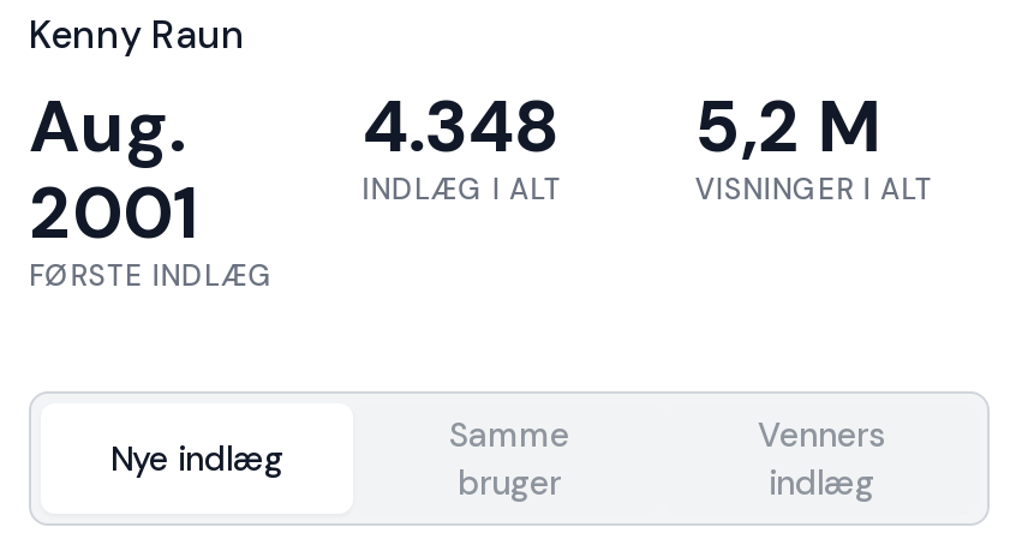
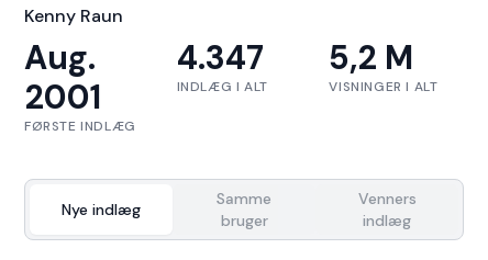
[29,79,880,173] Aug. 4.348 5,2 M -> [24,36,414,79] Aug. 4.347 5,2 M

